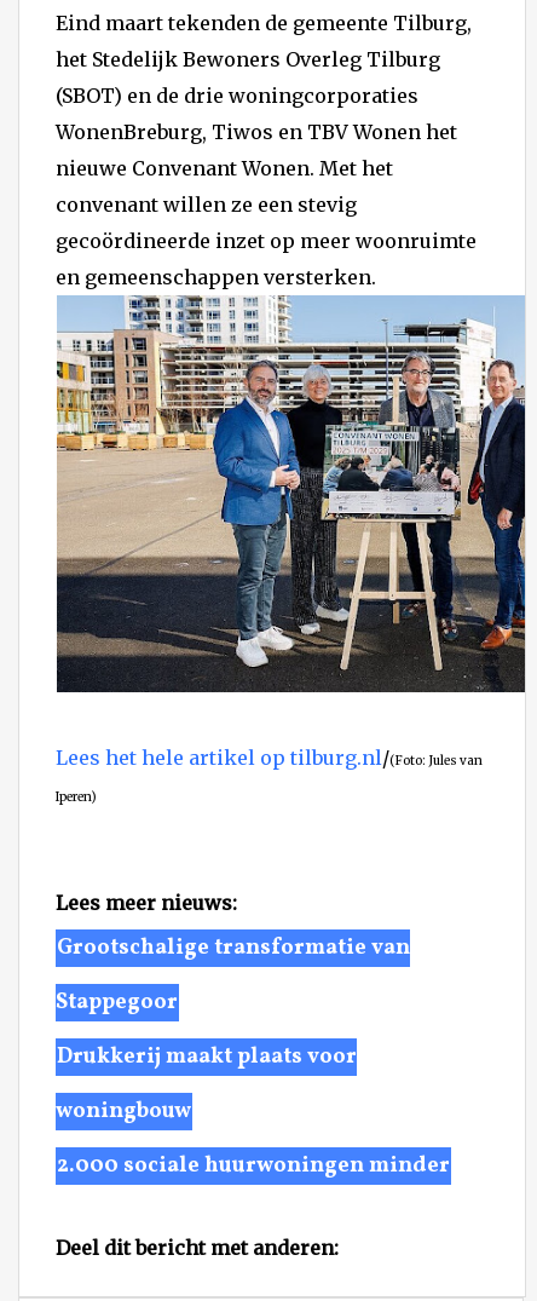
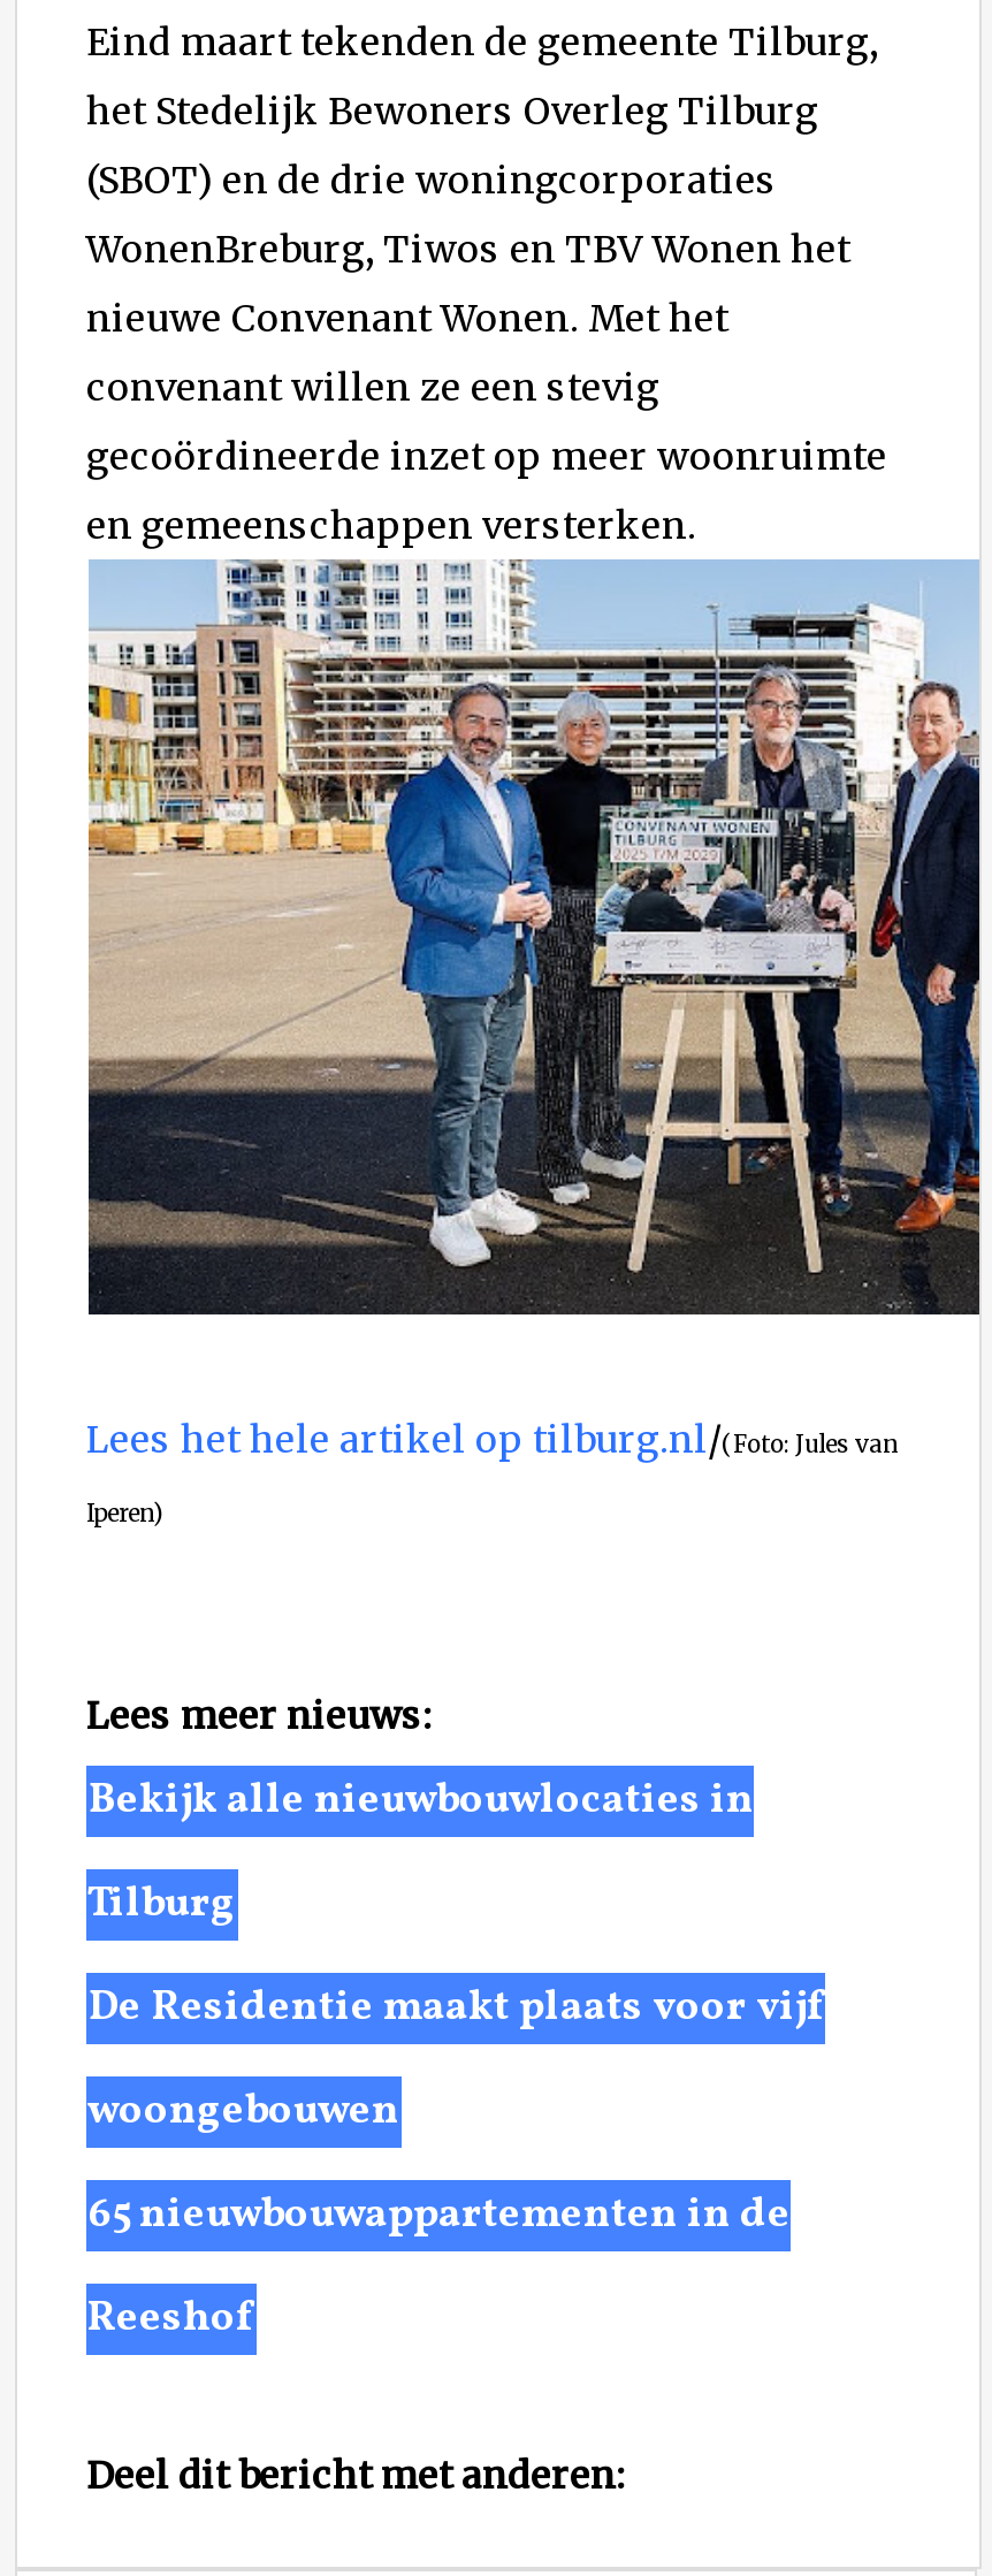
[56,933,450,1182] Grootschalige transformatie van | Stappegoor | Drukkerij maakt plaats voor | woningbouw | 2.000 sociale huurwoningen minder -> [86,1773,825,2349] Bekijk alle nieuwbouwlocaties in | Tilburg | De Residentie maakt plaats voor vijf | woongebouwen | 65 nieuwbouwappartementen in de | Reeshof

